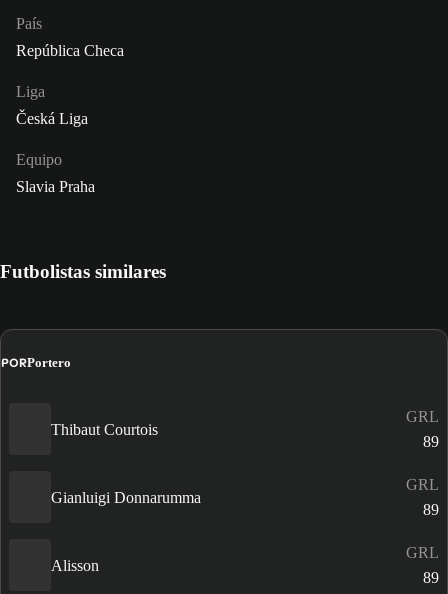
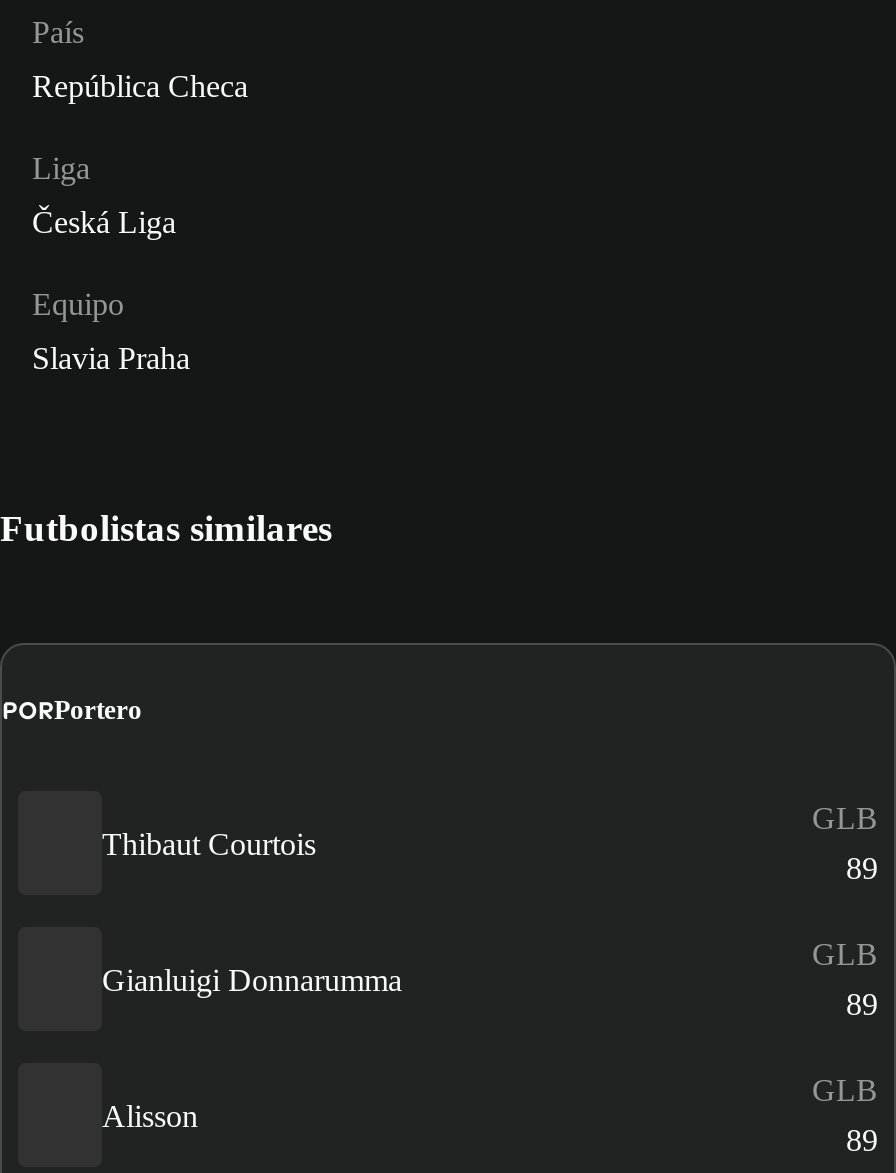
[406,408,439,425] GRL -> [812,802,878,836] GLB
[406,476,439,493] GRL -> [812,938,878,972] GLB
[406,544,439,561] GRL -> [812,1074,878,1108] GLB

